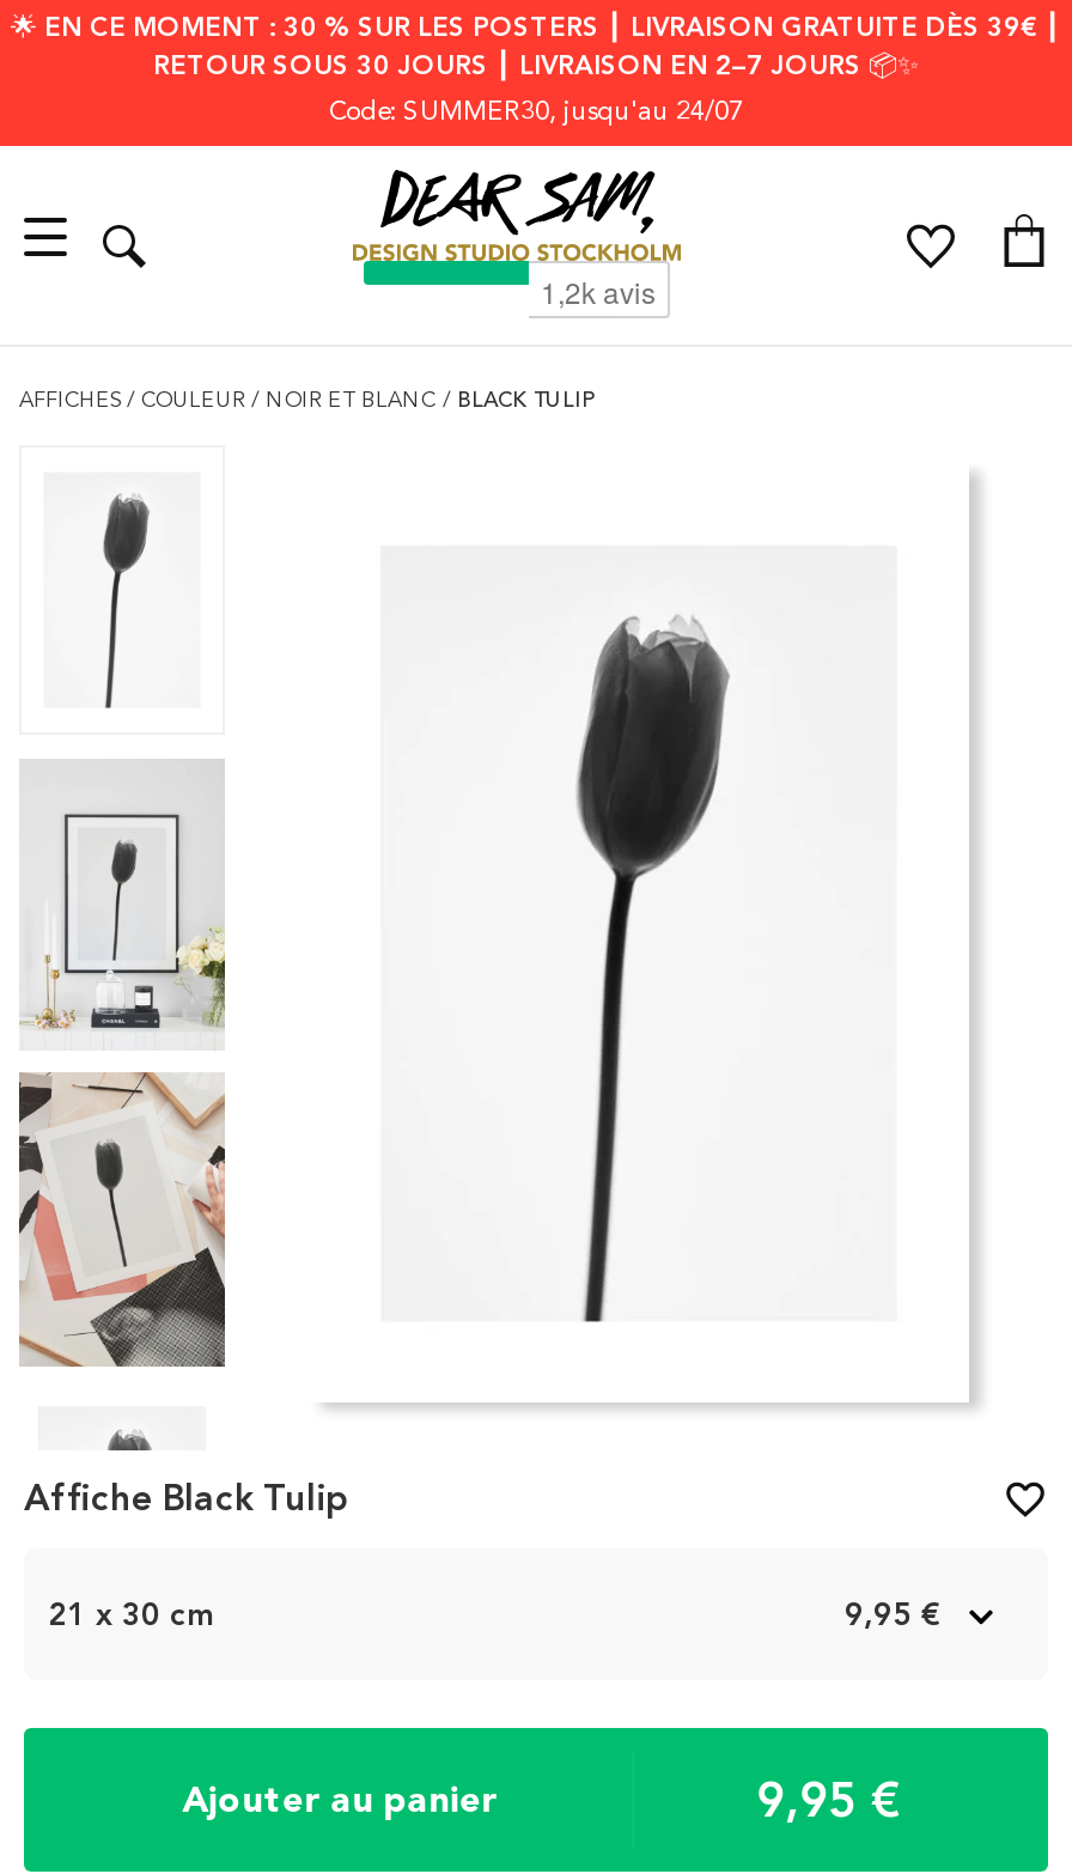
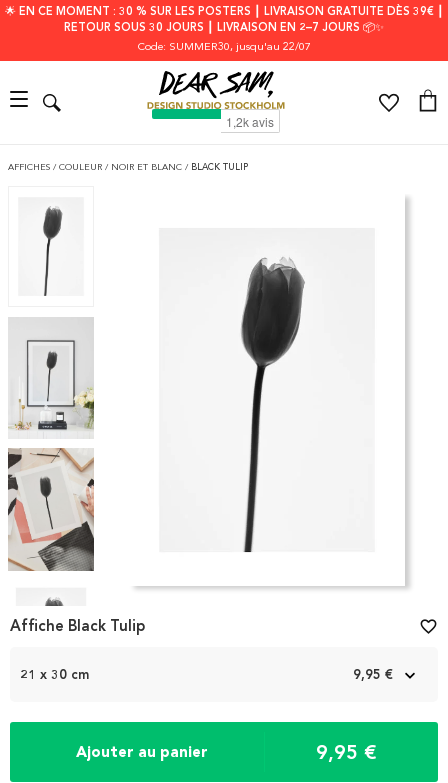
[329,93,743,127] Code: SUMMER30, jusqu'au 24/07 -> [137,39,310,53] Code: SUMMER30, jusqu'au 22/07

